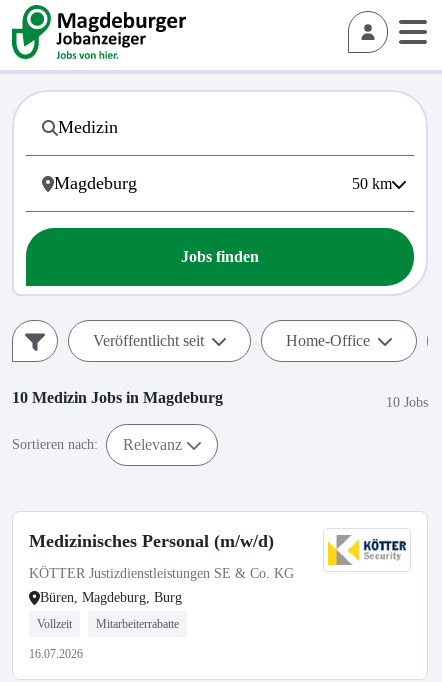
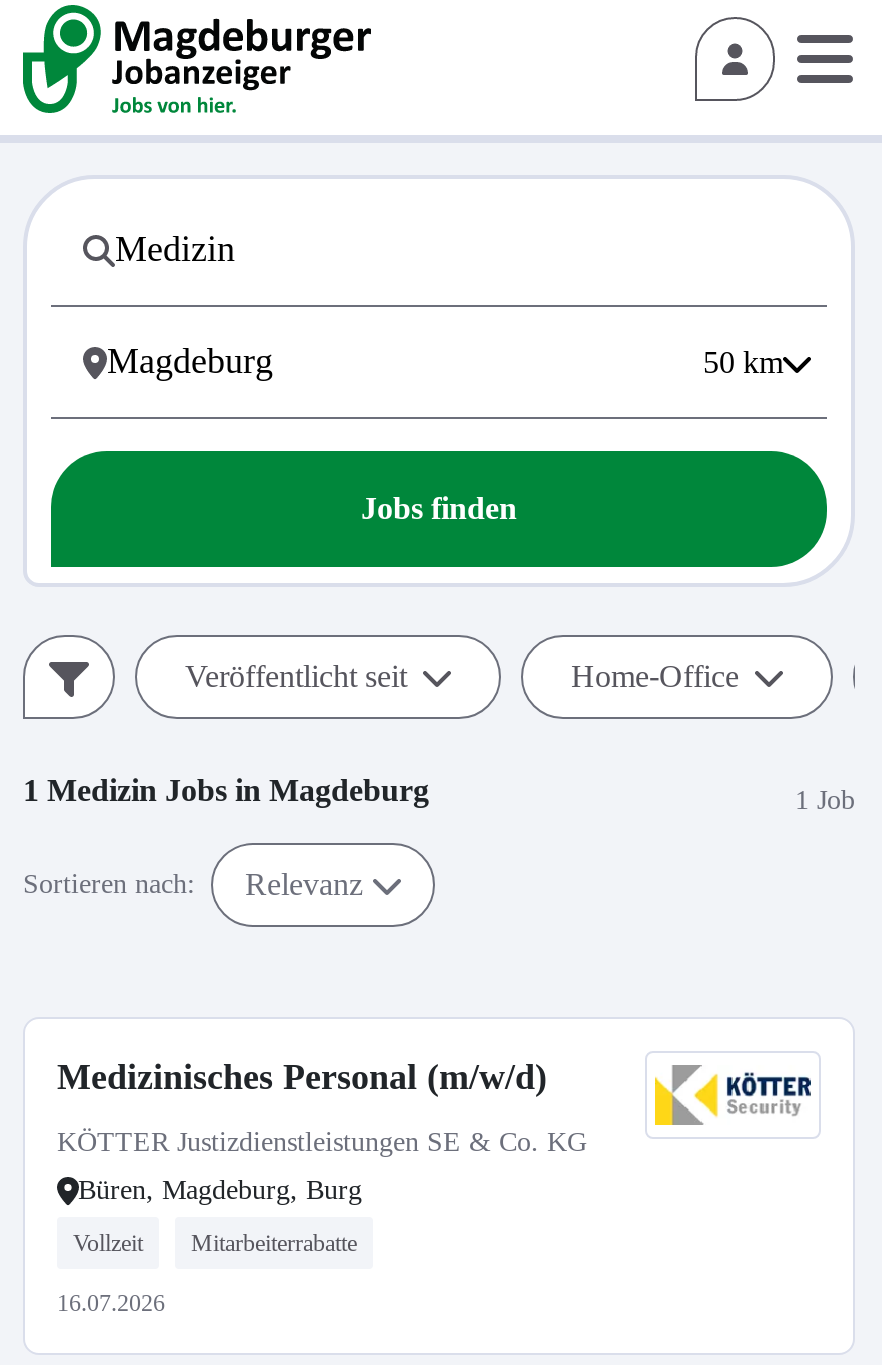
[12,389,428,409] 10 Medizin Jobs in Magdeburg | 10 Jobs -> [23,773,855,814] 1 Medizin Jobs in Magdeburg | 1 Job

